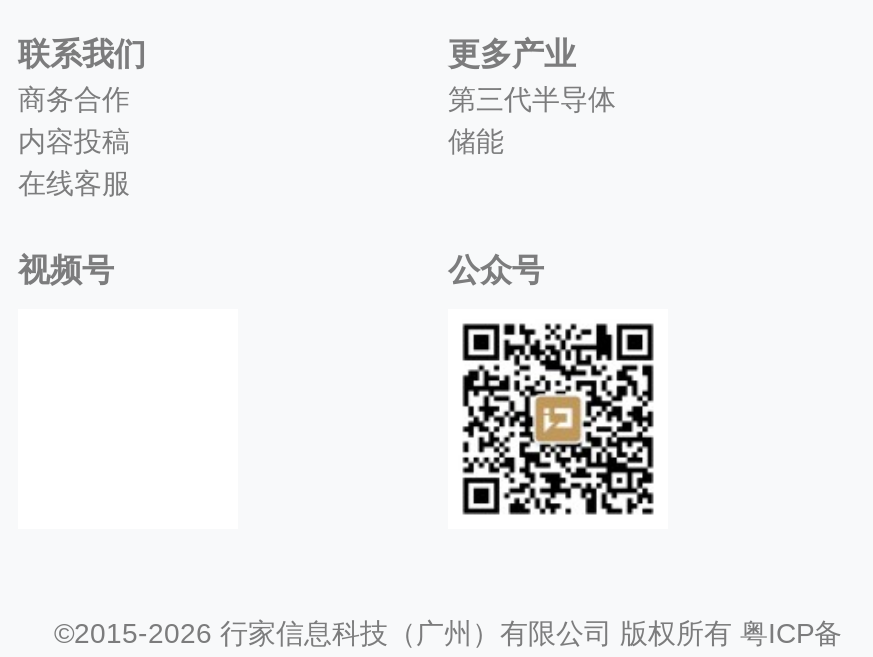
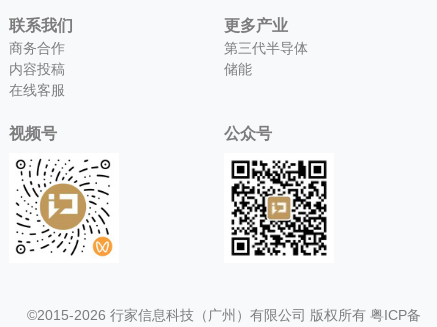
none -> [15,158,114,257] [image]

